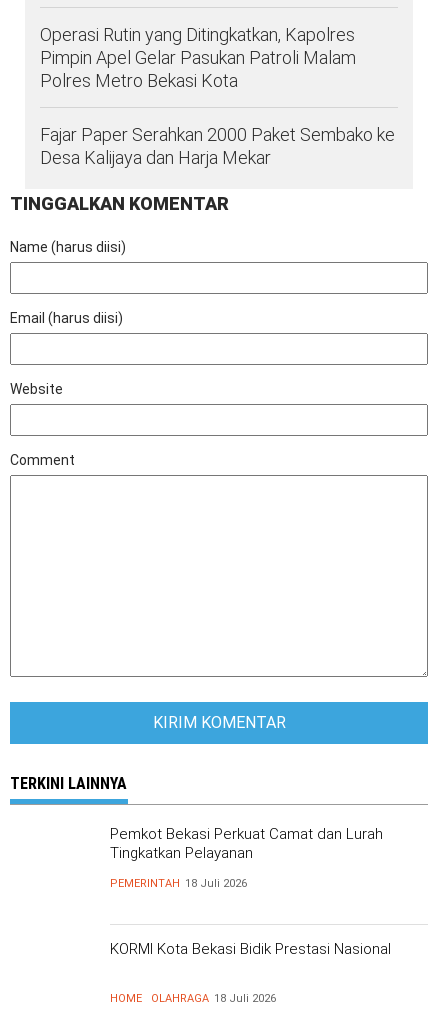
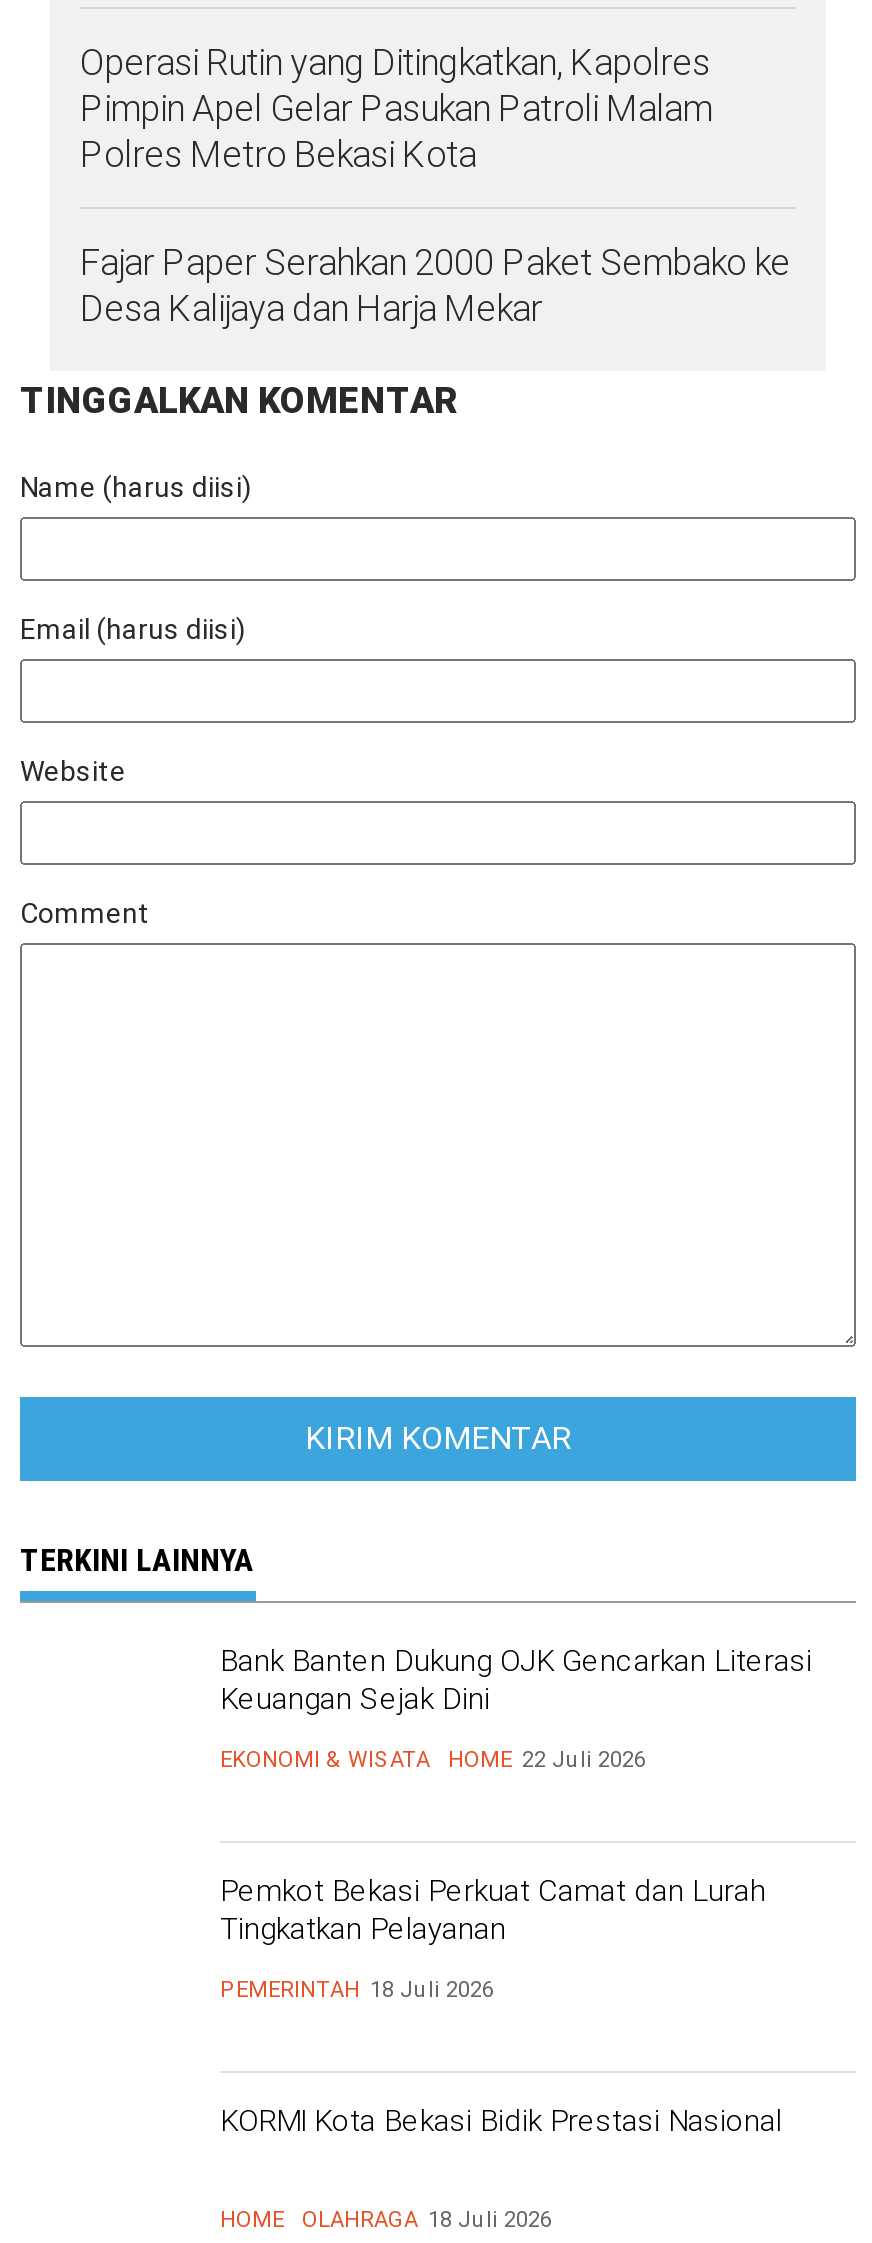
none -> [220,1643,812,1773] Bank Banten Dukung OJK Gencarkan Literasi | Keuangan Sejak Dini | EKONOMI & WISATA | HOME 22 Juli 2026

